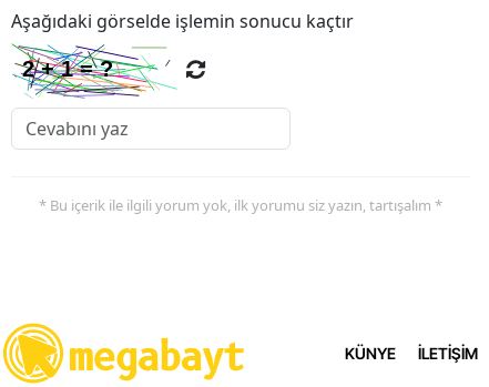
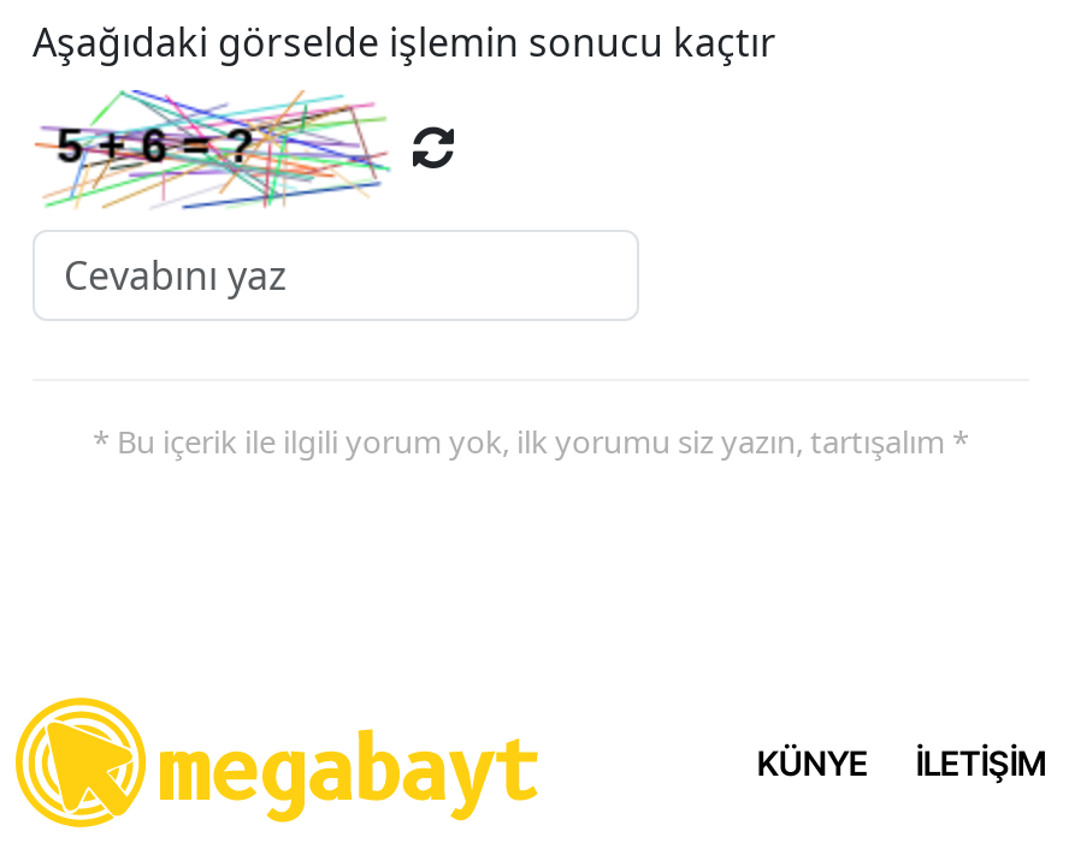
[11,43,177,99] [image] -> [33,88,391,210] [image]

